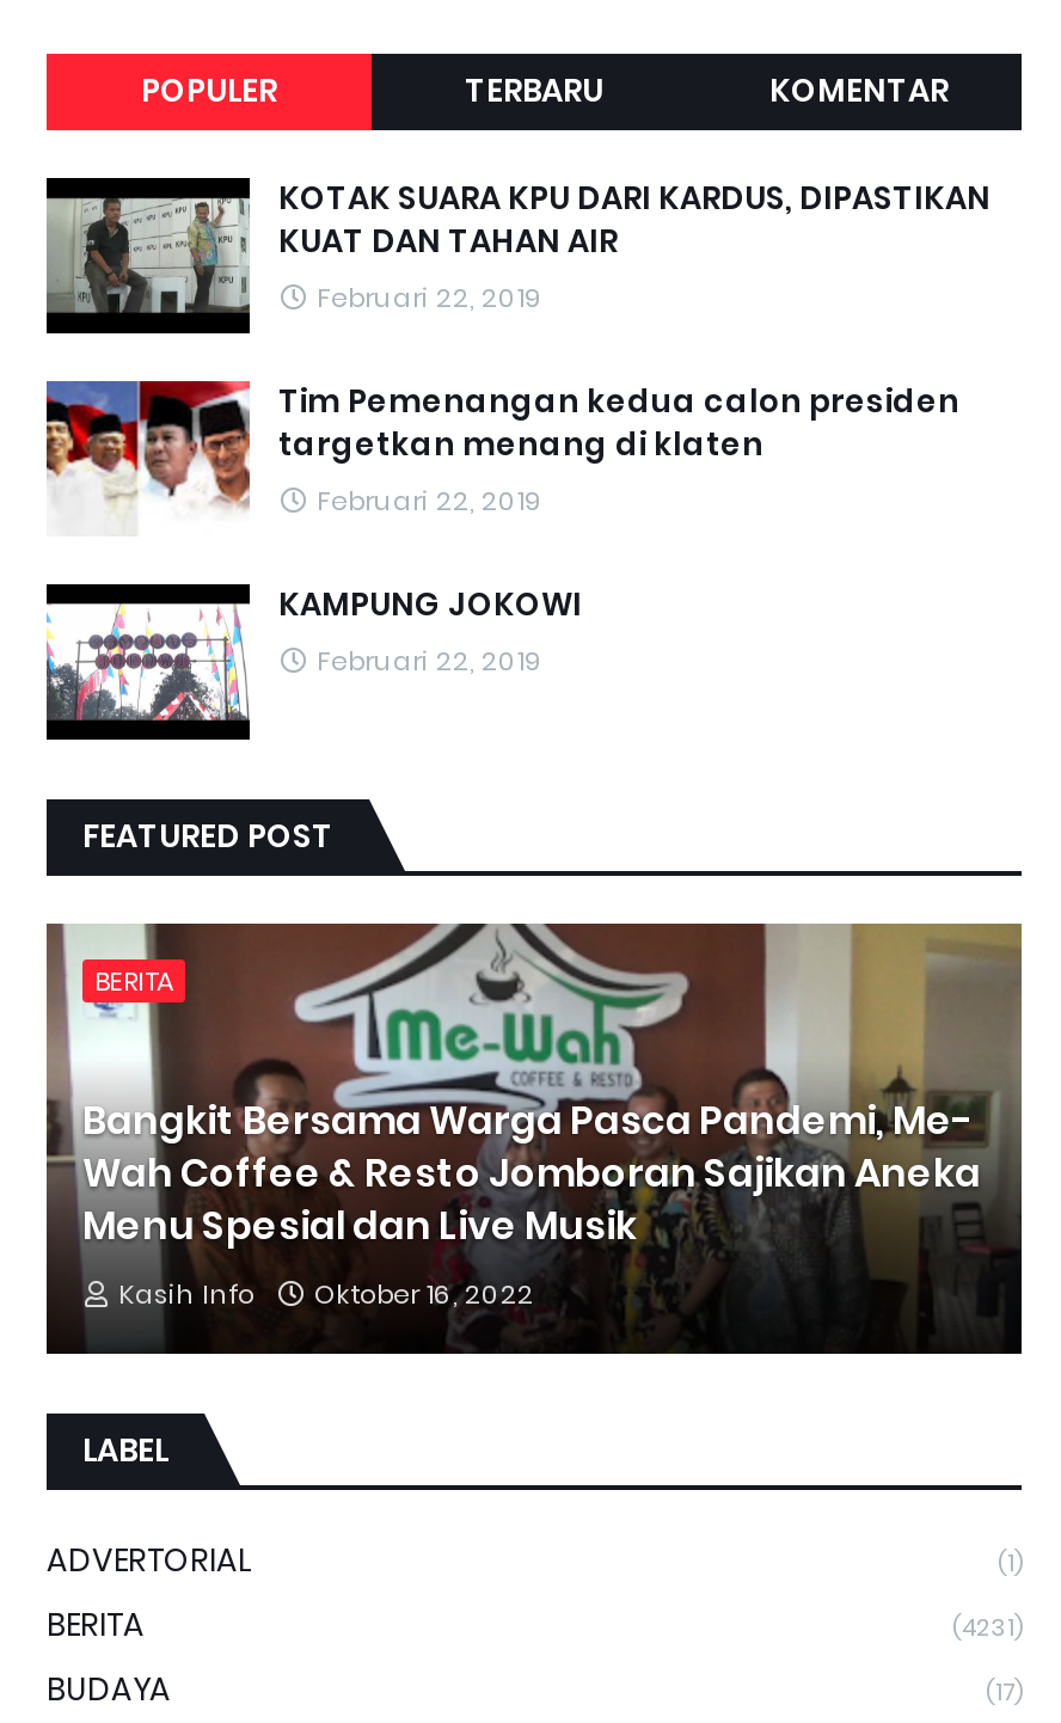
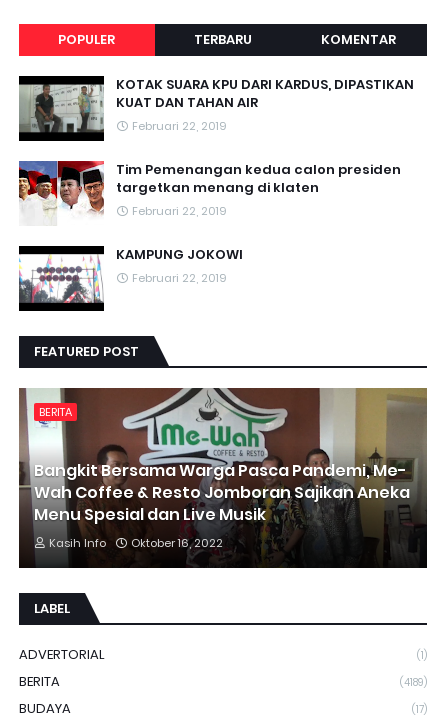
[952,1609,1022,1645] (4231) -> [400,675,427,690] (4189)

